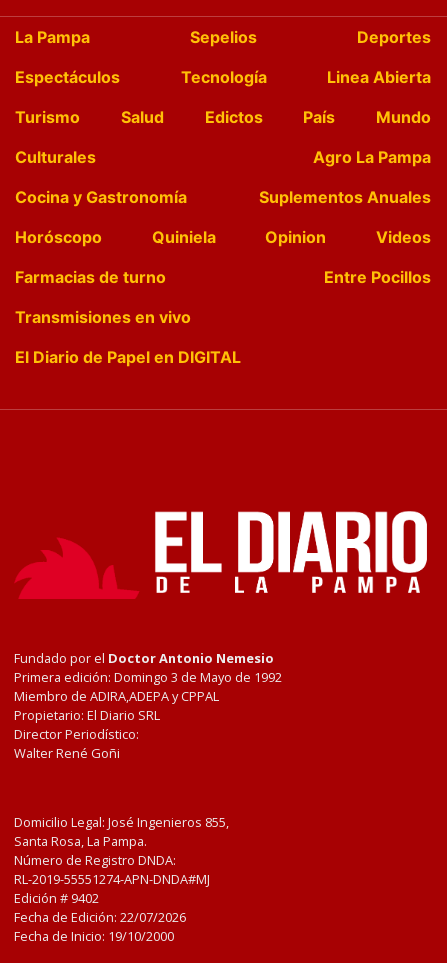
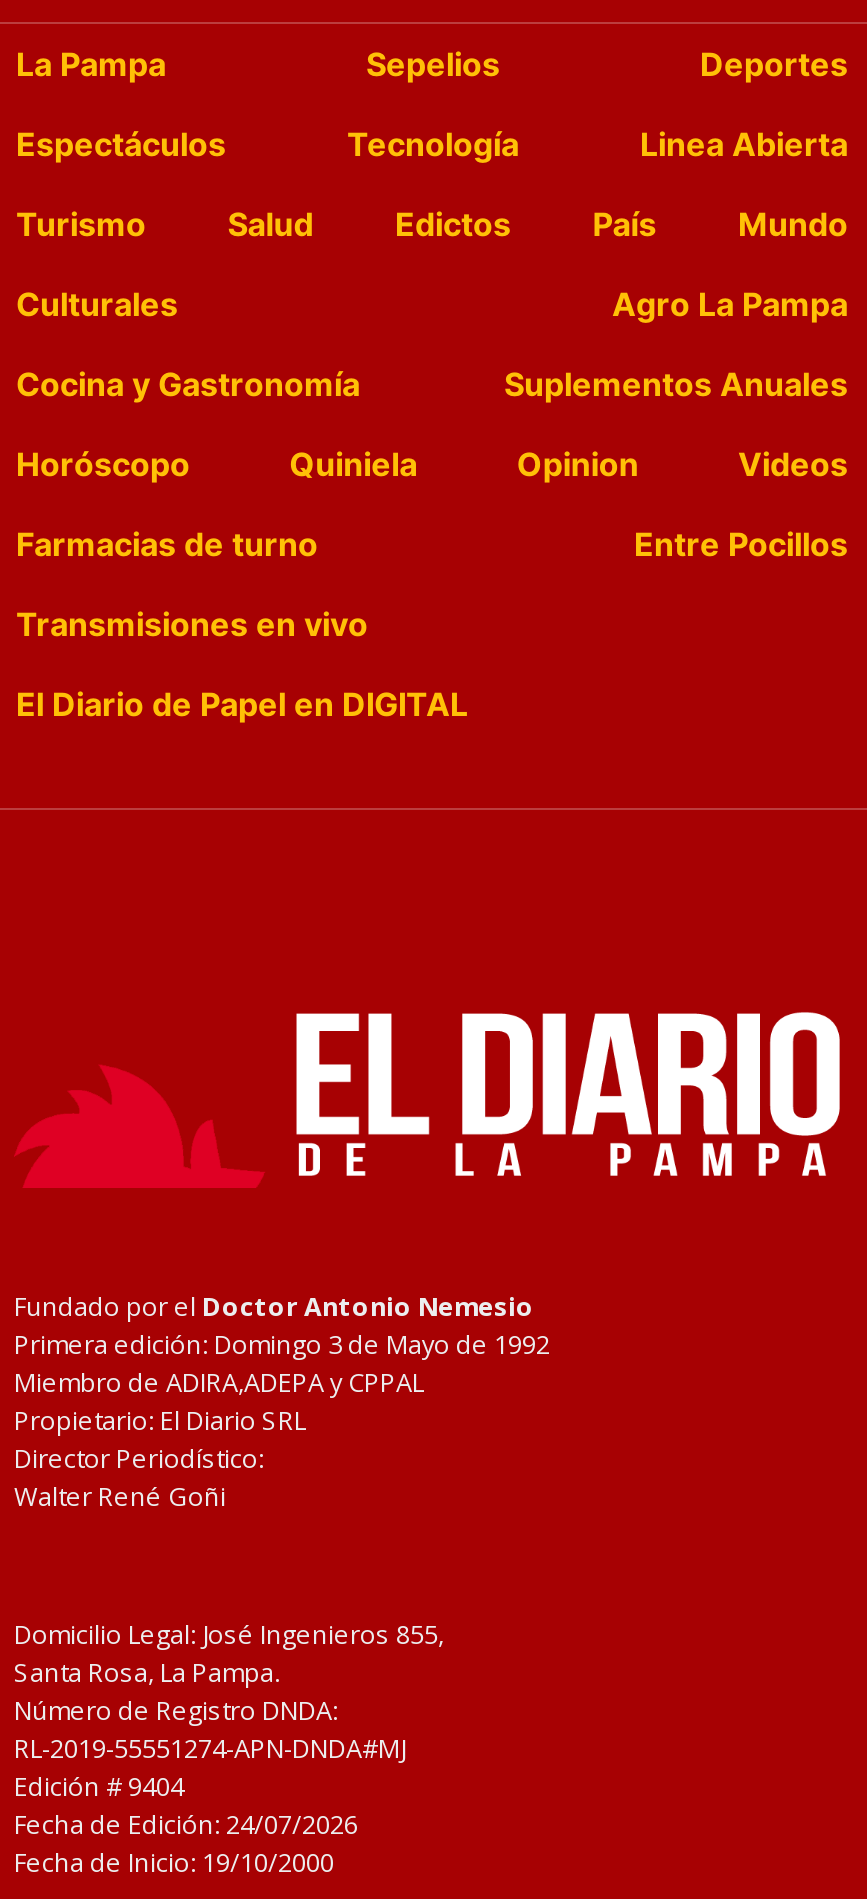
[14,889,99,907] Edición #9402 -> [14,1768,184,1804] Edición #9404
[14,908,186,926] Fecha de Edición: 22/07/2026 -> [14,1806,358,1842] Fecha de Edición: 24/07/2026

